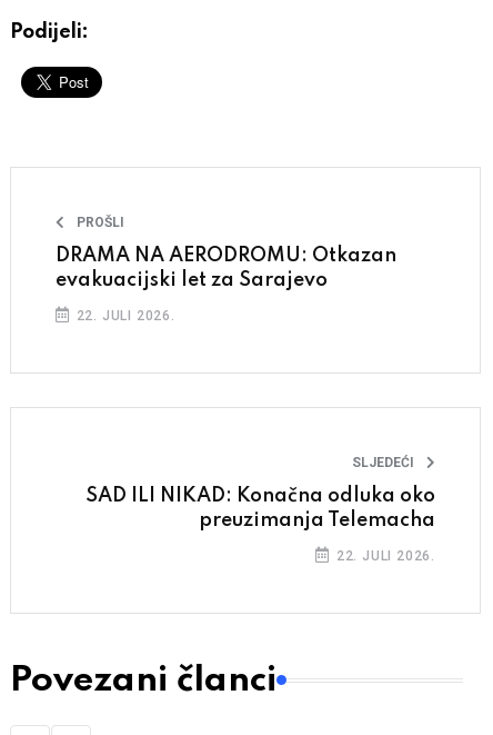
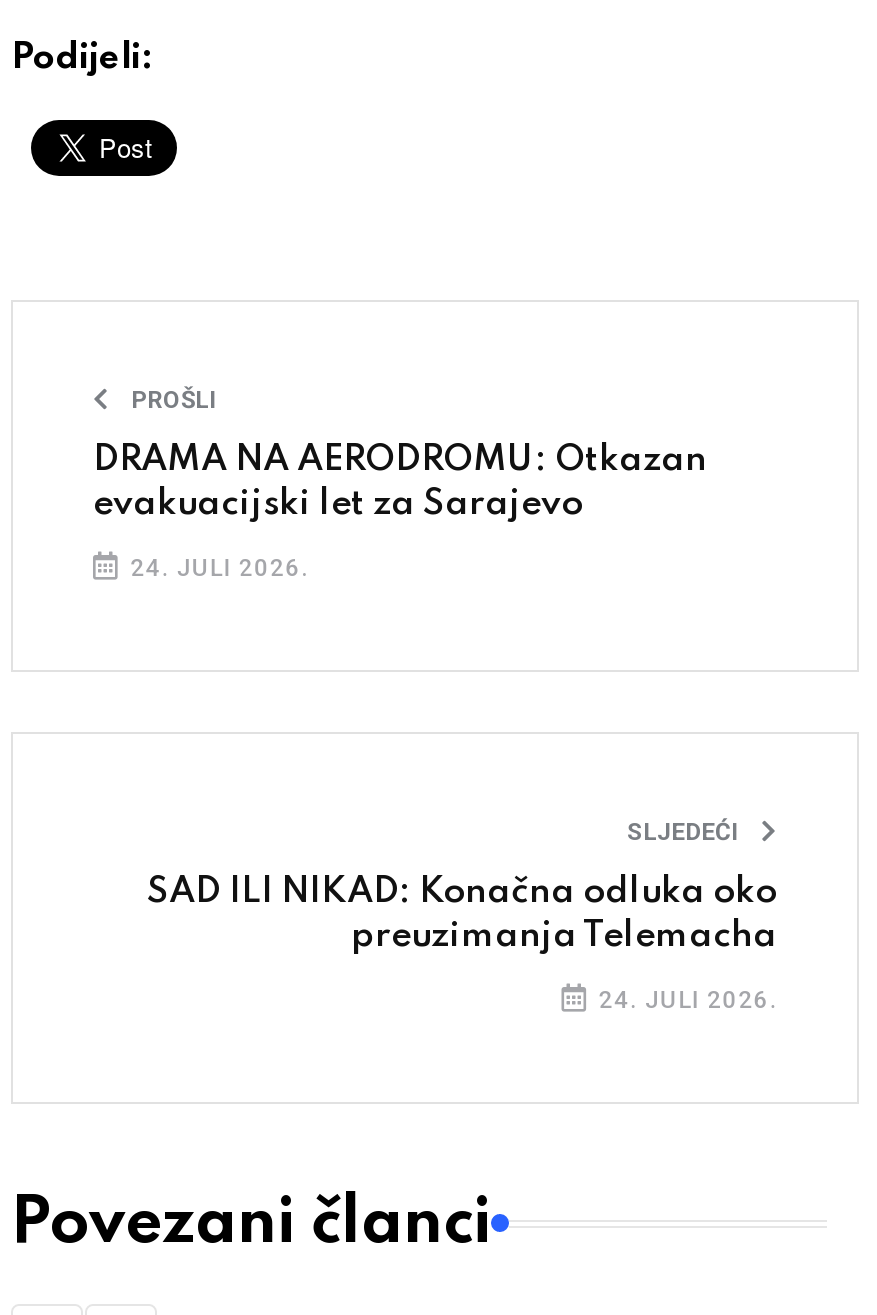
[72,308,175,323] 22. JULI 2026. -> [123,554,309,582] 24. JULI 2026.
[332,548,435,564] 22. JULI 2026. -> [591,986,777,1014] 24. JULI 2026.

